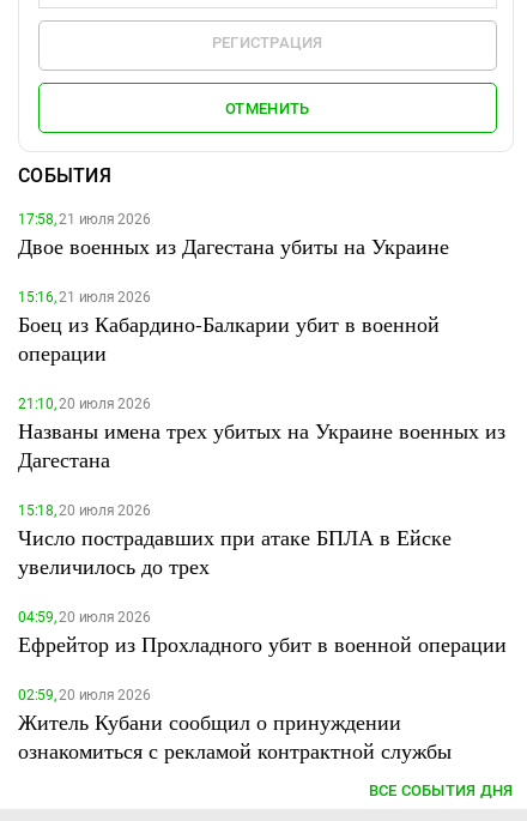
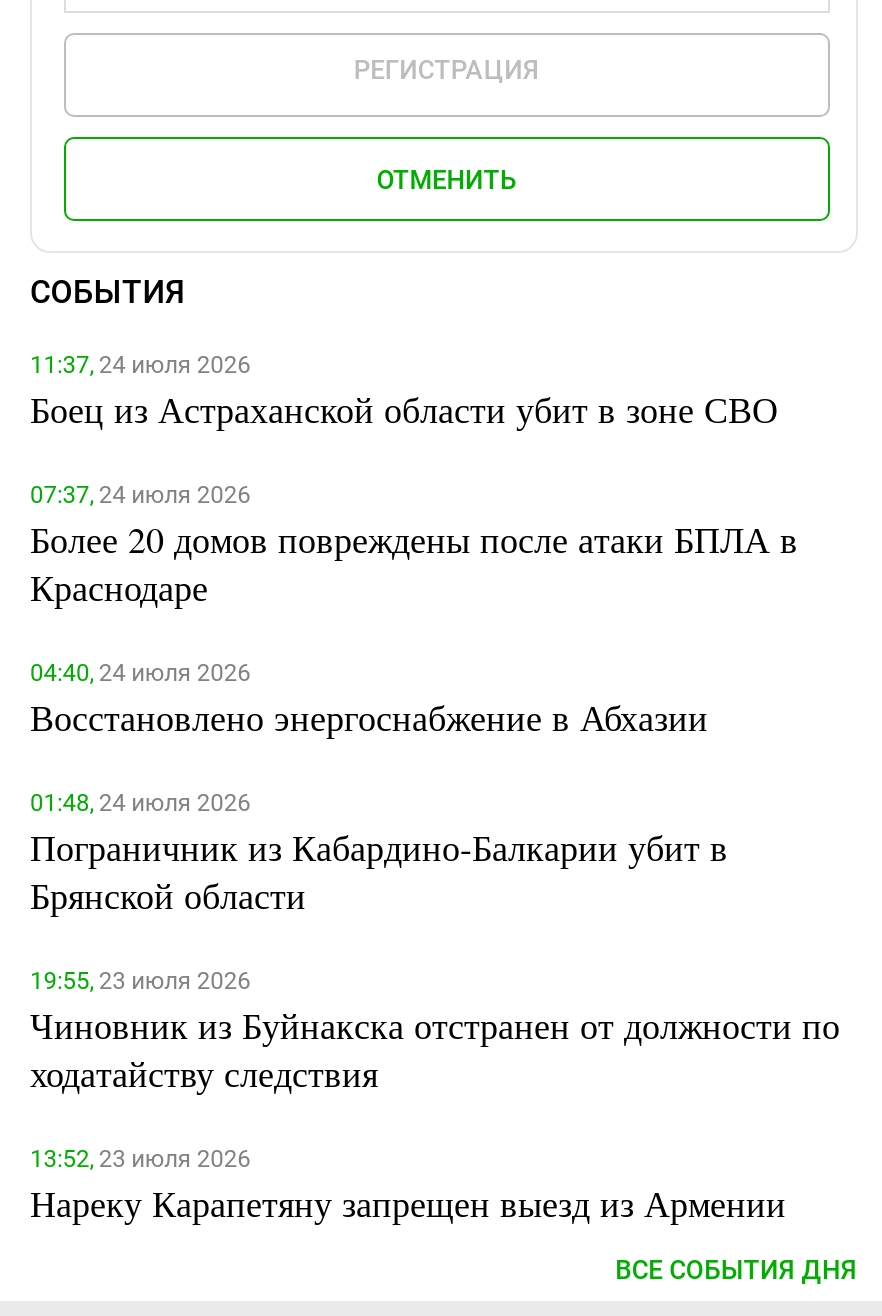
[18,212,449,261] 17:58, 21 июля 2026 | Двое военных из Дагестана убиты на Украине -> [30,352,778,434] 11:37, 24 июля 2026 | Боец из Астраханской области убит в зоне СВО
[18,289,440,367] 15:16, 21 июля 2026 | Боец из Кабардино-Балкарии убит в военной | операции -> [30,482,798,612] 07:37, 24 июля 2026 | Более 20 домов повреждены после атаки БПЛА в | Краснодаре
[18,396,505,474] 21:10, 20 июля 2026 | Названы имена трех убитых на Украине военных из | Дагестана -> [30,660,708,742] 04:40, 24 июля 2026 | Восстановлено энергоснабжение в Абхазии
[18,503,452,581] 15:18, 20 июля 2026 | Число пострадавших при атаке БПЛА в Ейске | увеличилось до трех -> [30,790,728,920] 01:48, 24 июля 2026 | Пограничник из Кабардино-Балкарии убит в | Брянской области
[18,609,507,659] 04:59, 20 июля 2026 | Ефрейтор из Прохладного убит в военной операции -> [30,968,840,1098] 19:55, 23 июля 2026 | Чиновник из Буйнакска отстранен от должности по | ходатайству следствия
[18,687,452,765] 02:59, 20 июля 2026 | Житель Кубани сообщил о принуждении | ознакомиться с рекламой контрактной службы -> [30,1146,786,1228] 13:52, 23 июля 2026 | Нареку Карапетяну запрещен выезд из Армении

